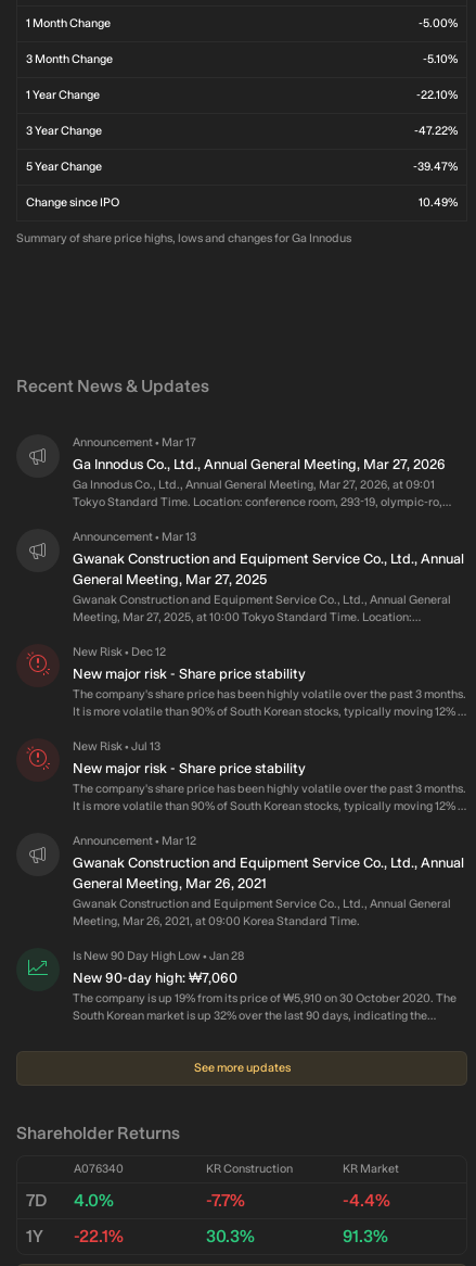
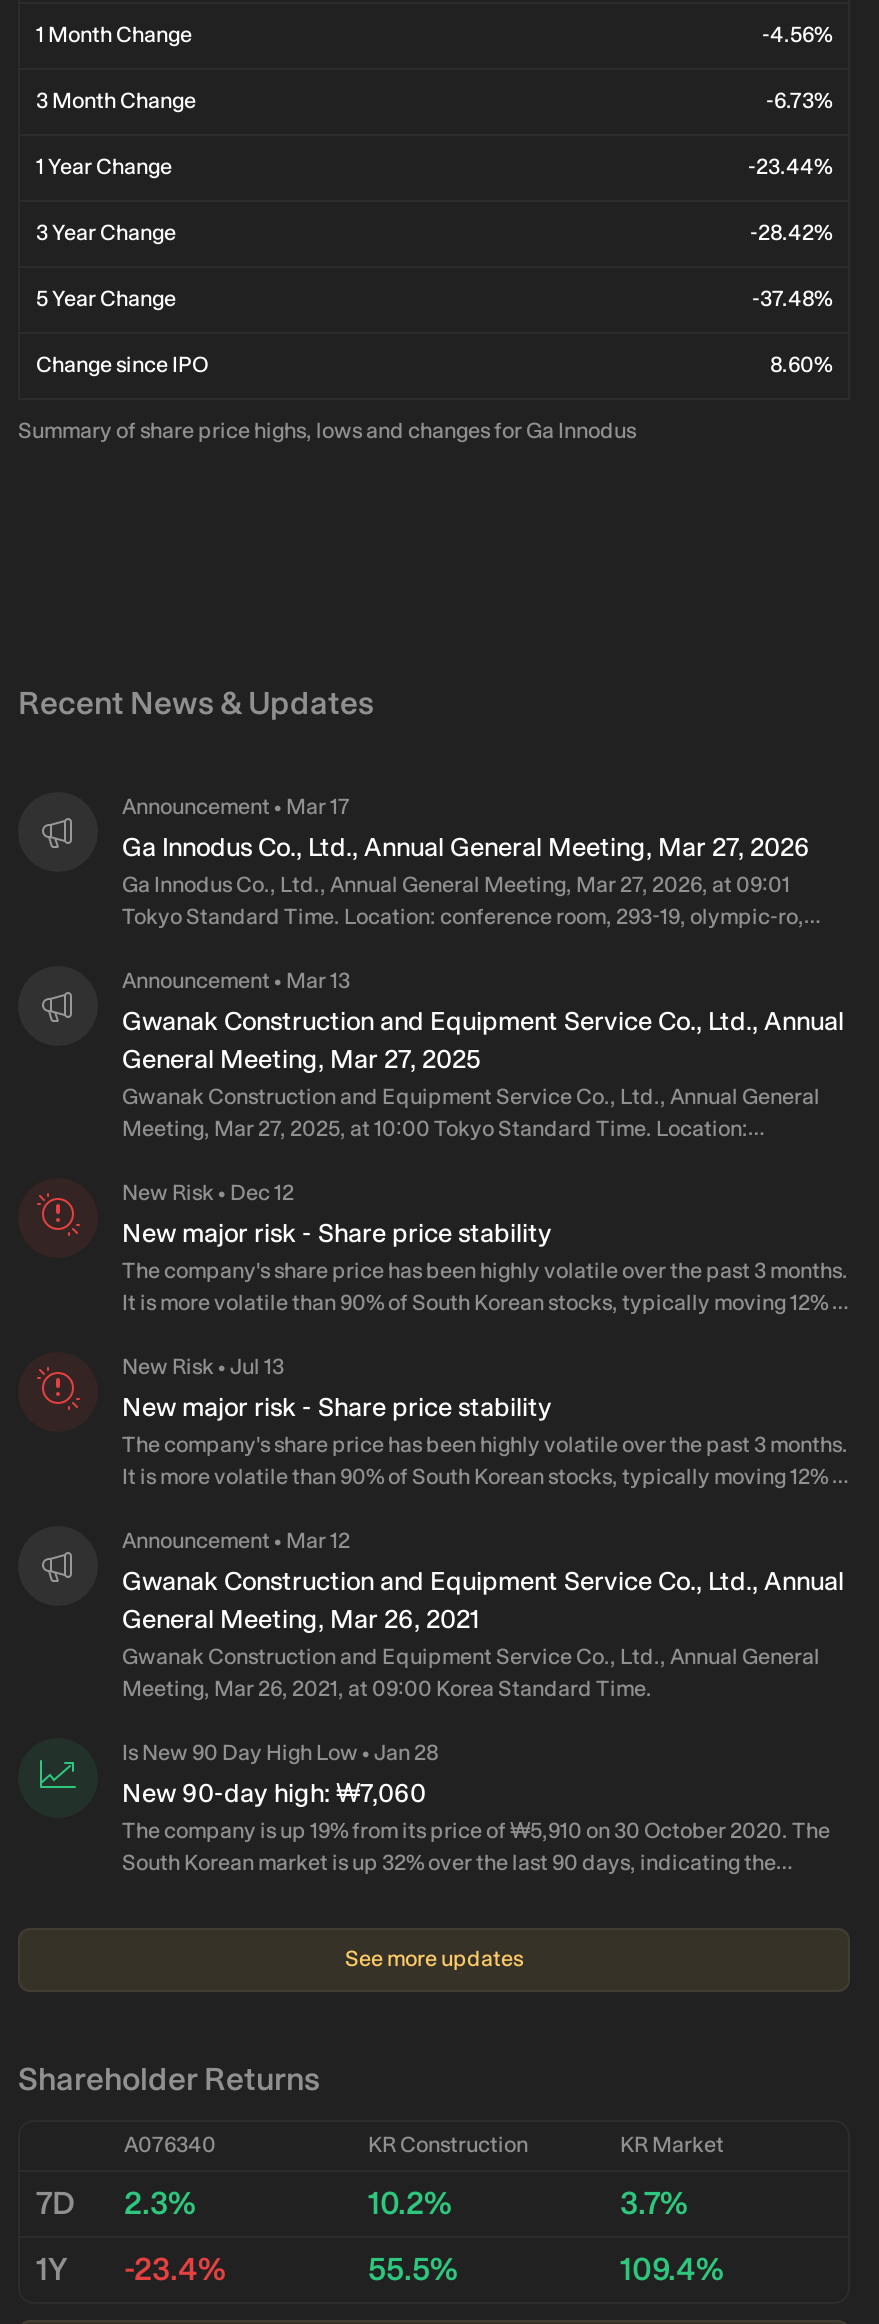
[419,16,458,30] -5.00% -> [762,21,832,47] -4.56%
[423,52,458,66] -5.10% -> [766,87,832,113] -6.73%
[416,88,458,102] -22.10% -> [748,153,832,179] -23.44%
[414,123,458,138] -47.22% -> [750,219,832,245] -28.42%
[413,159,458,173] -39.47% -> [752,285,832,311] -37.48%
[419,195,458,209] 10.49% -> [770,351,832,377] 8.60%
[26,1190,114,1210] 7D 4.0% -> [36,2183,196,2221] 7D 2.3%
[206,1190,245,1210] -7.7% -> [368,2183,452,2221] 10.2%
[343,1190,390,1210] -4.4% -> [620,2183,688,2221] 3.7%
[26,1226,124,1246] 1Y -22.1% -> [36,2249,226,2287] 1Y -23.4%
[206,1226,255,1246] 30.3% -> [368,2249,458,2287] 55.5%
[343,1226,388,1246] 91.3% -> [620,2249,724,2287] 109.4%

